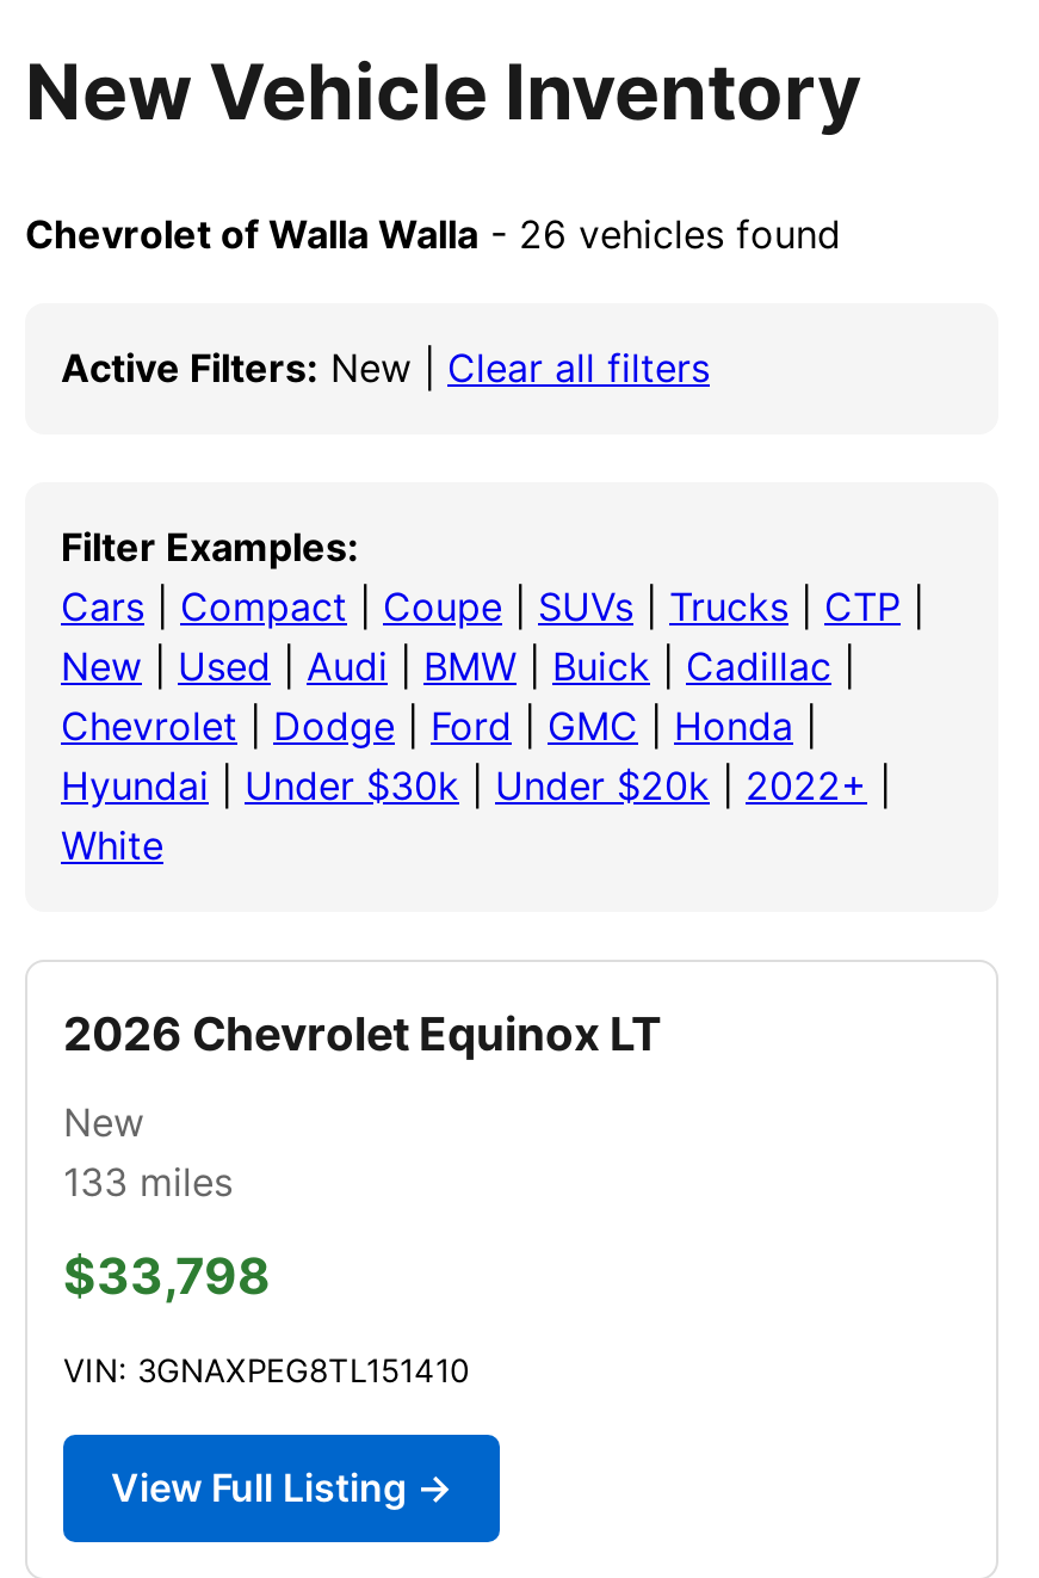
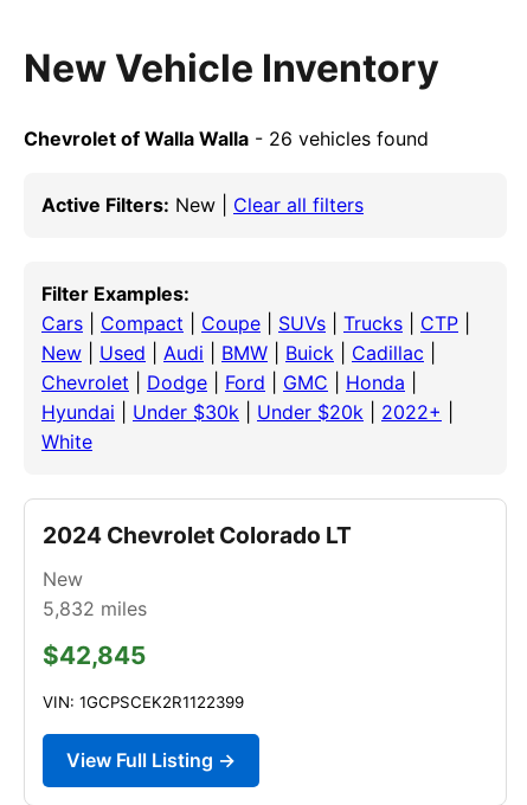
[63,1005,662,1062] 2026 Chevrolet Equinox LT -> [43,521,352,549] 2024 Chevrolet Colorado LT
[63,1158,233,1205] 133 miles -> [43,597,147,620] 5,832 miles
[63,1246,271,1306] $33,798 -> [43,640,146,670] $42,845
[63,1351,469,1389] VIN: 3GNAXPEG8TL151410 -> [43,692,244,711] VIN: 1GCPSCEK2R1122399

